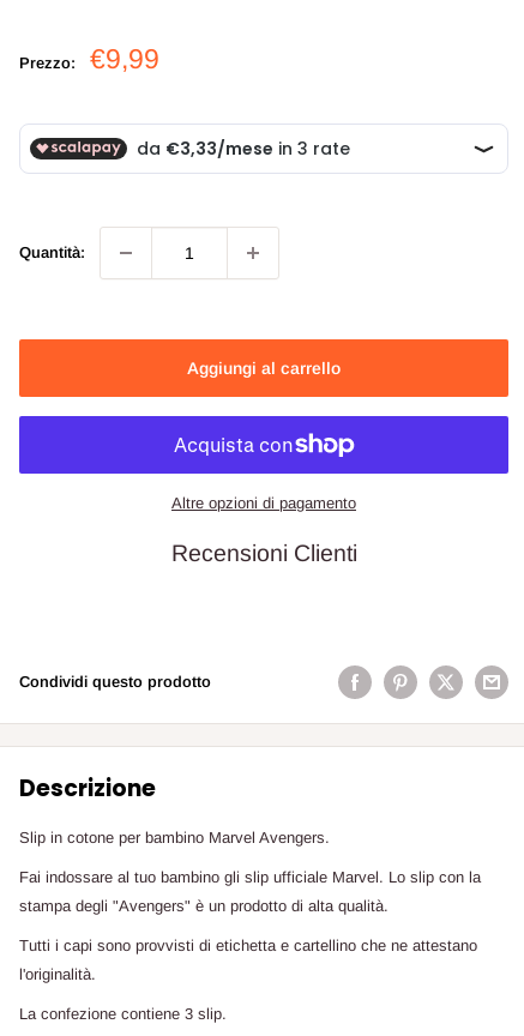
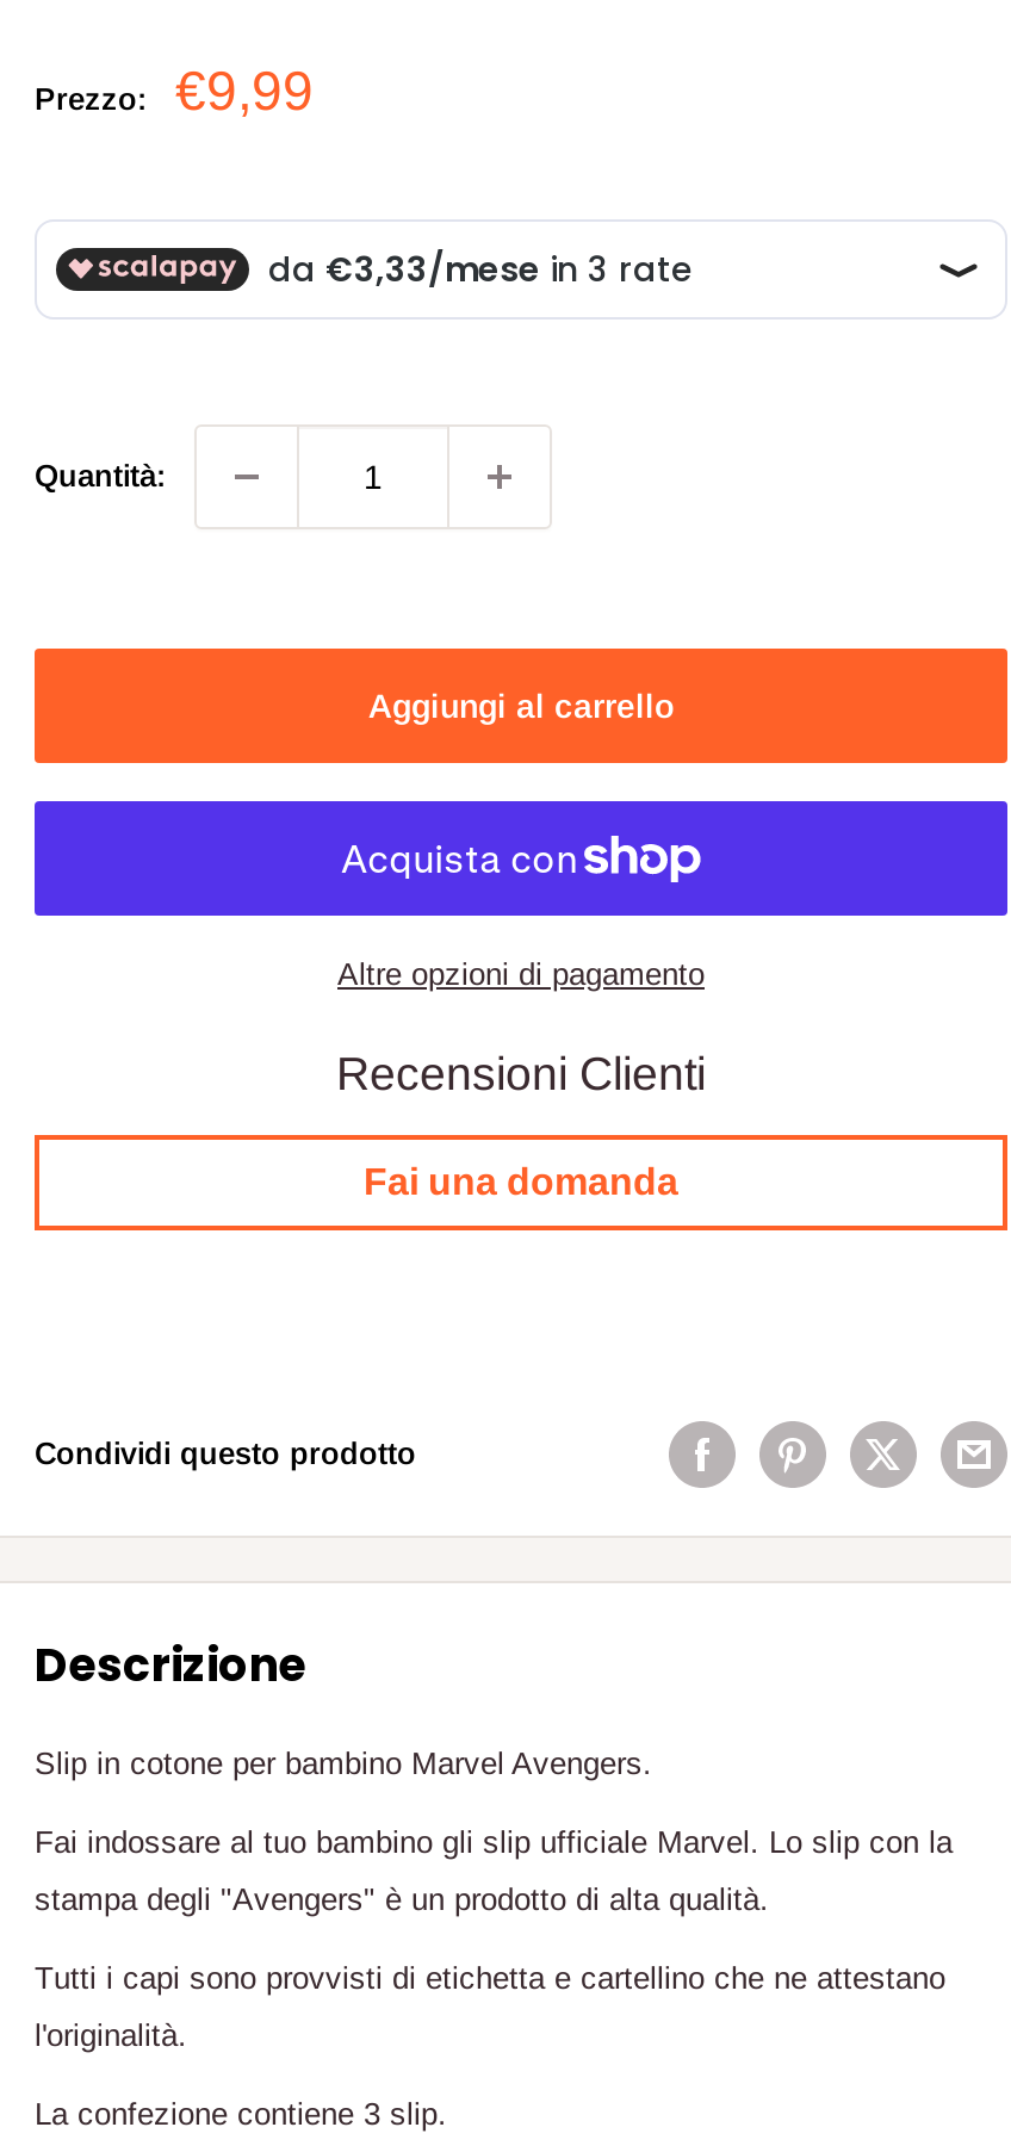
none -> [364,1160,678,1201] Fai una domanda

